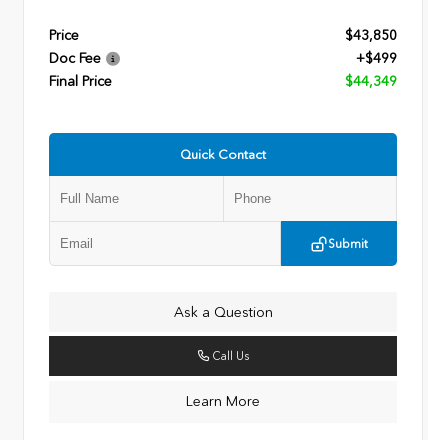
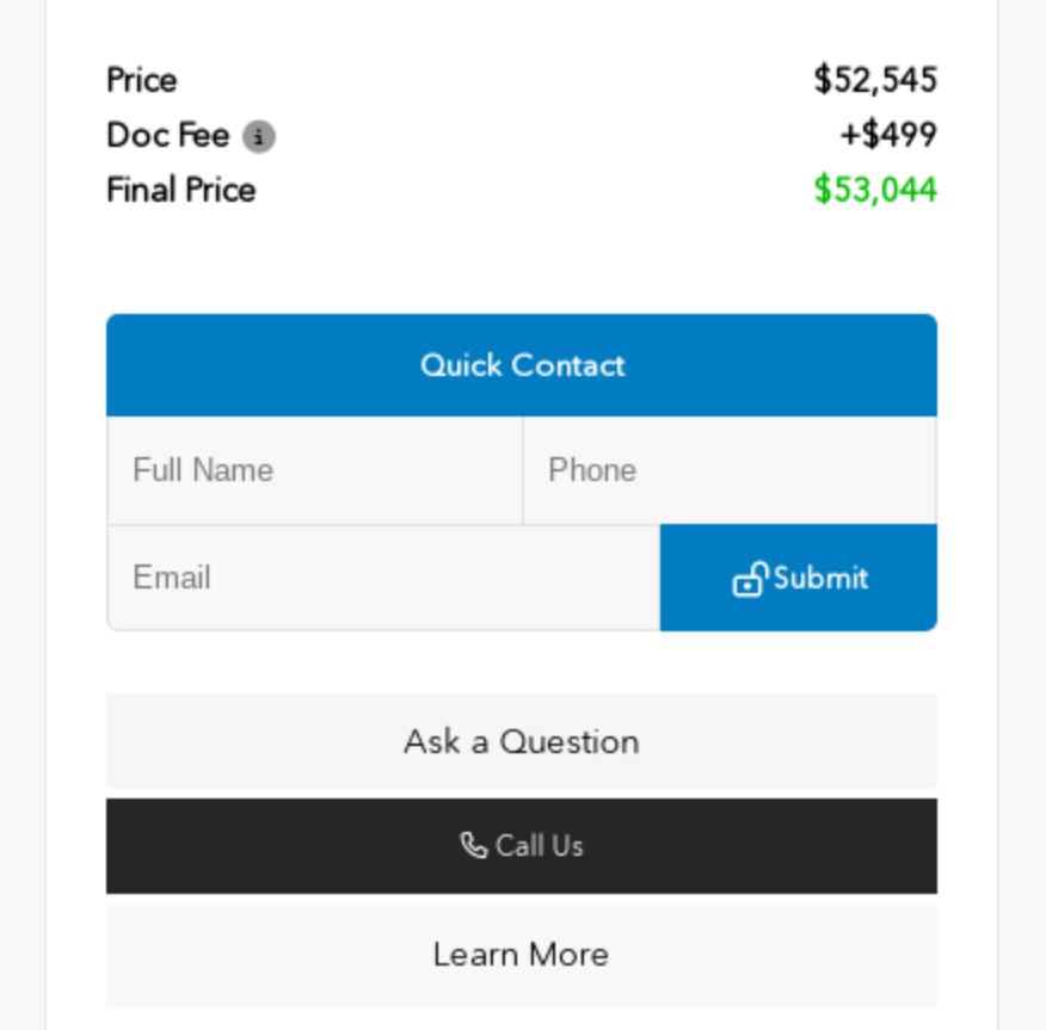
[345,27,397,44] $43,850 -> [813,61,937,101] $52,545
[345,73,397,90] $44,349 -> [813,170,937,211] $53,044

